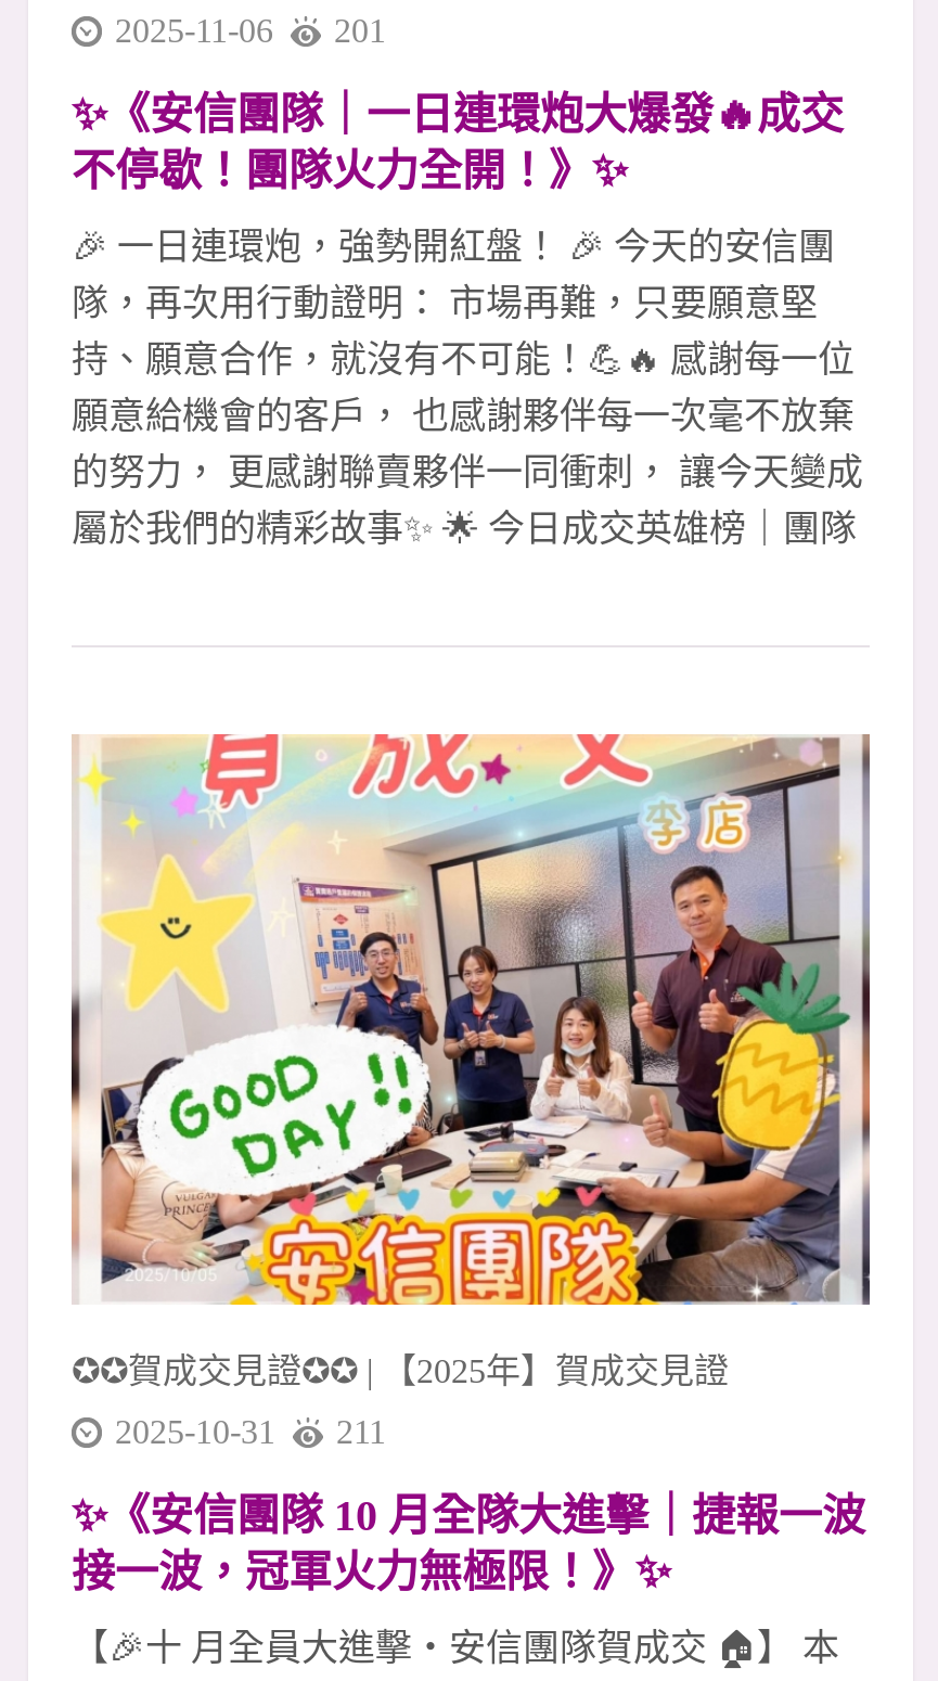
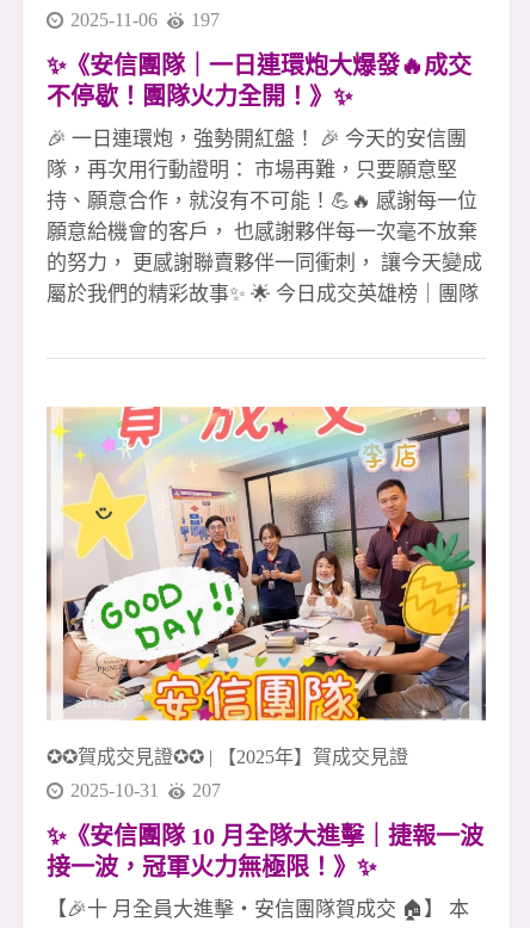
[115,12,386,49] 2025-11-06 201 -> [70,10,220,30] 2025-11-06 197
[115,1413,386,1450] 2025-10-31 211 -> [70,780,221,800] 2025-10-31 207

